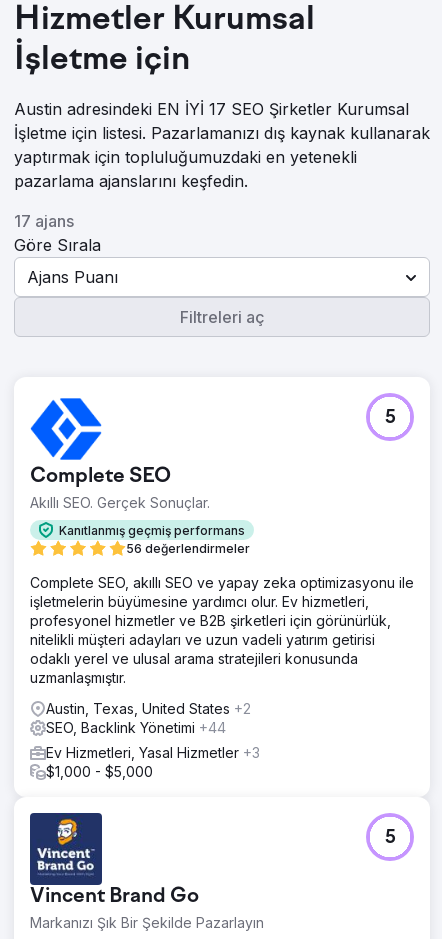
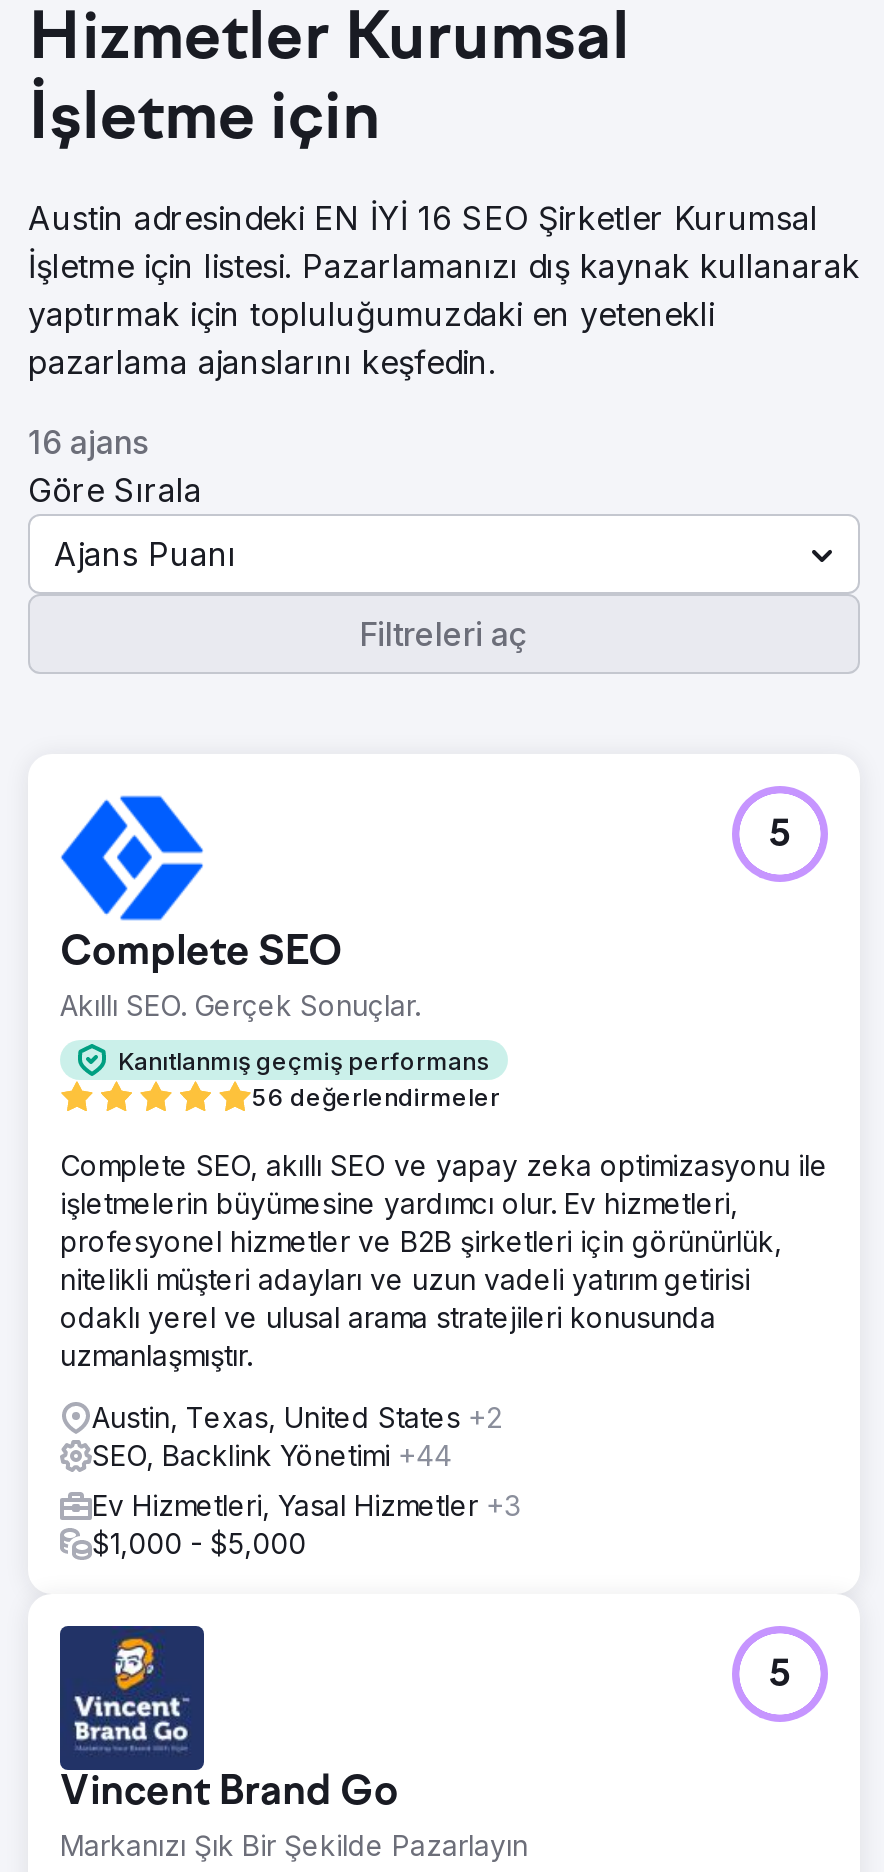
[14,99,409,119] Austin adresindeki EN İYİ 17 SEO Şirketler Kurumsal -> [28,198,818,238] Austin adresindeki EN İYİ 16 SEO Şirketler Kurumsal
[14,211,74,231] 17 ajans -> [28,422,148,462] 16 ajans

